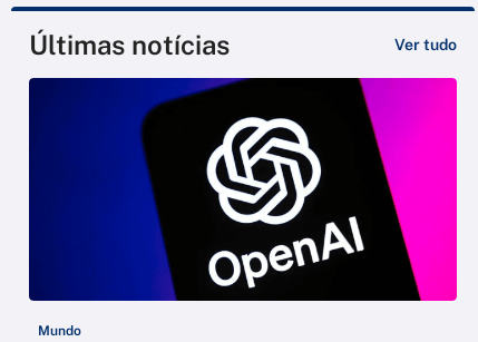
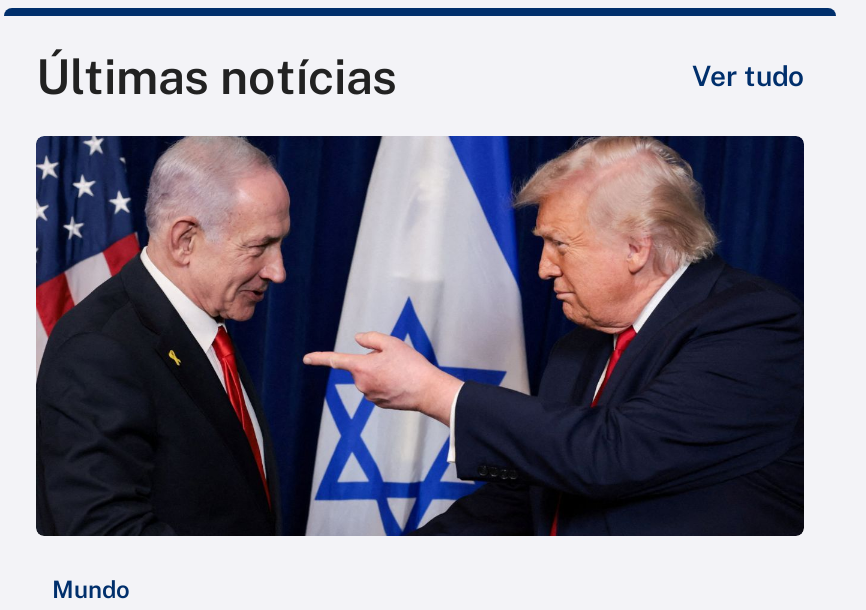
[28,77,458,302] [image] -> [34,134,806,538] [image]

